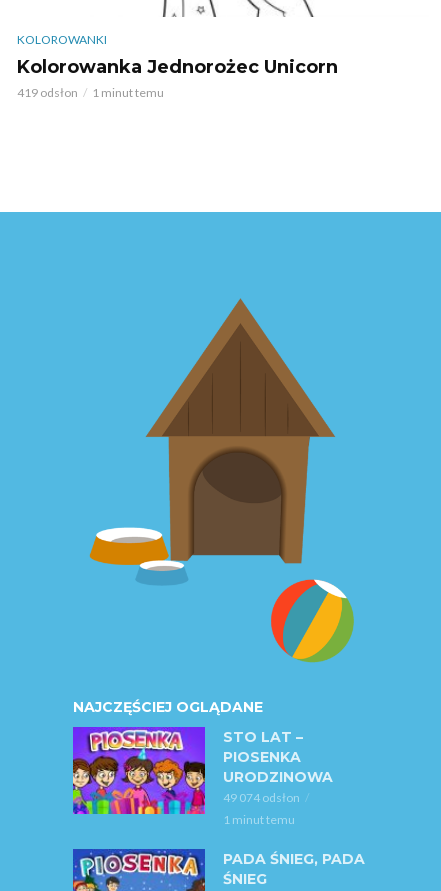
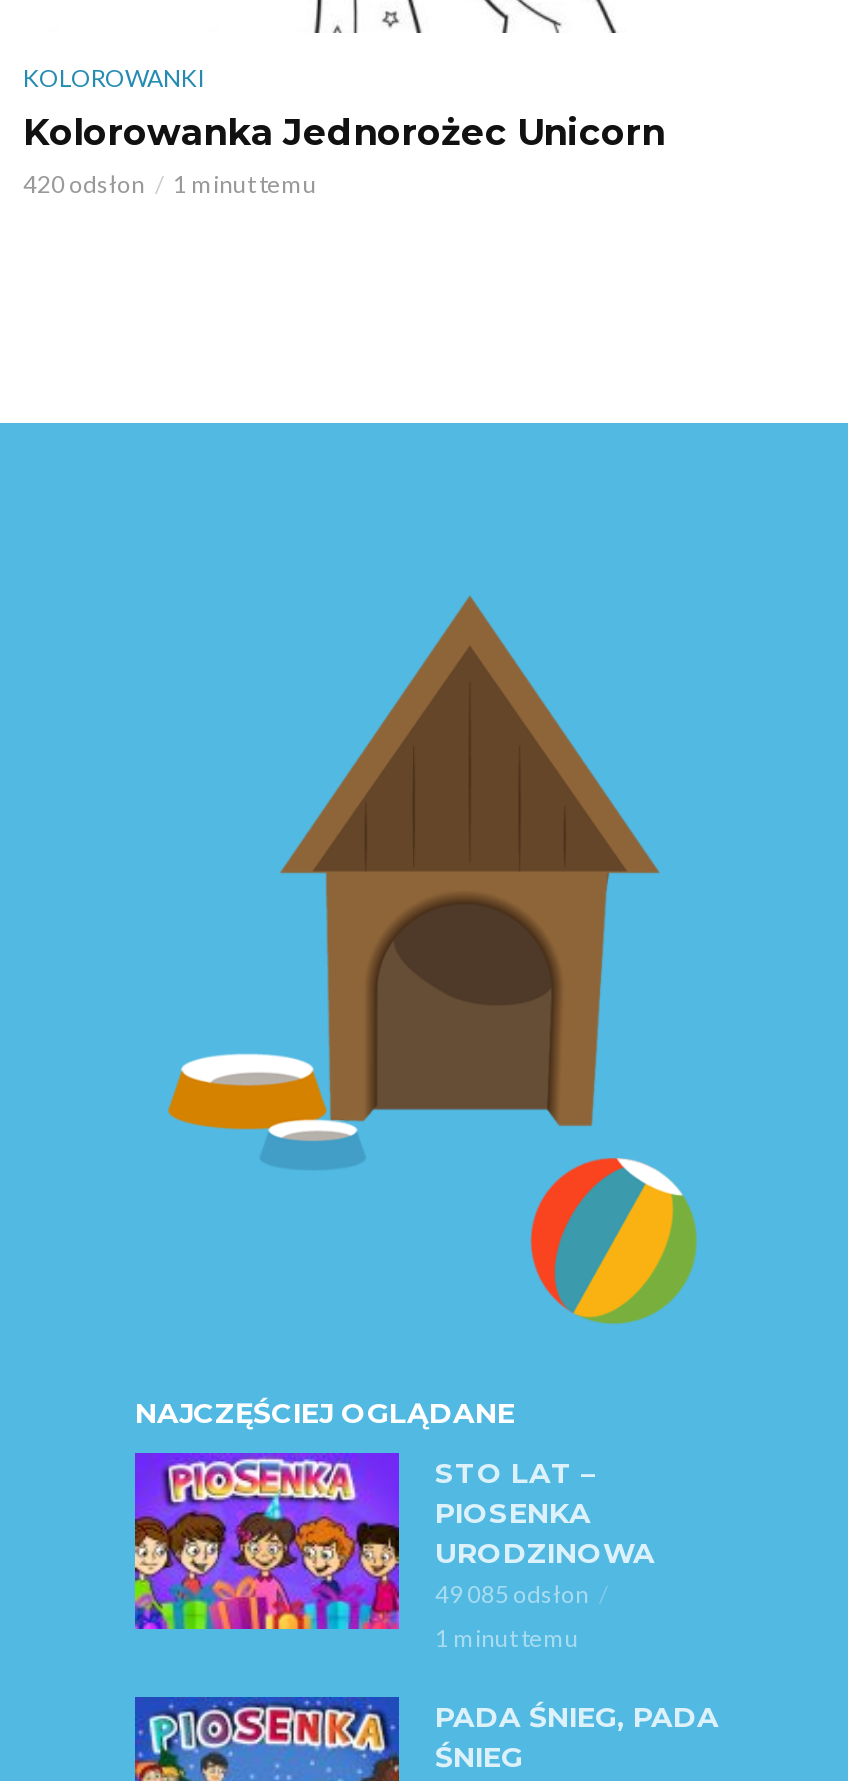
[17,85,164,100] 419 odsłon 1 minut temu -> [23,169,317,199] 420 odsłon 1 minut temu
[223,790,300,805] 49 074 odsłon -> [435,1579,589,1609] 49 085 odsłon

